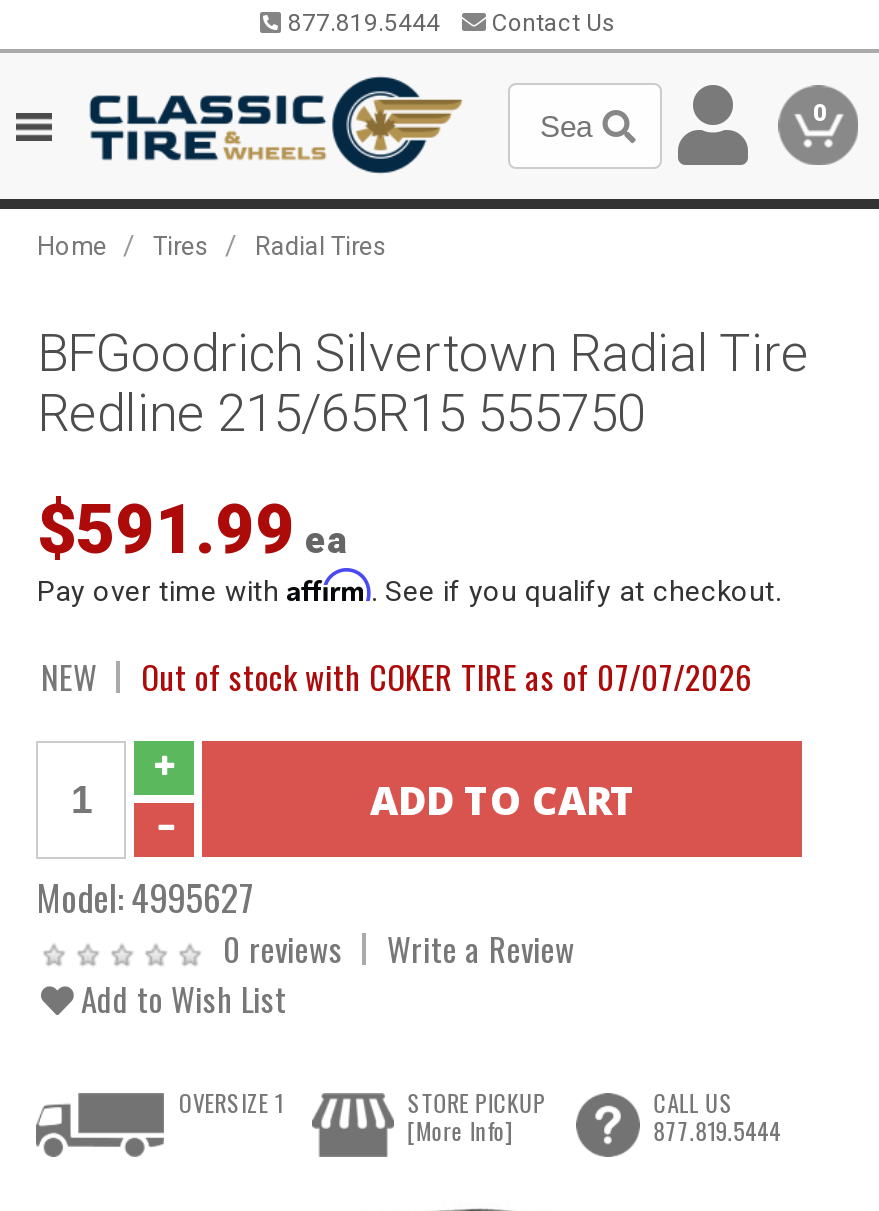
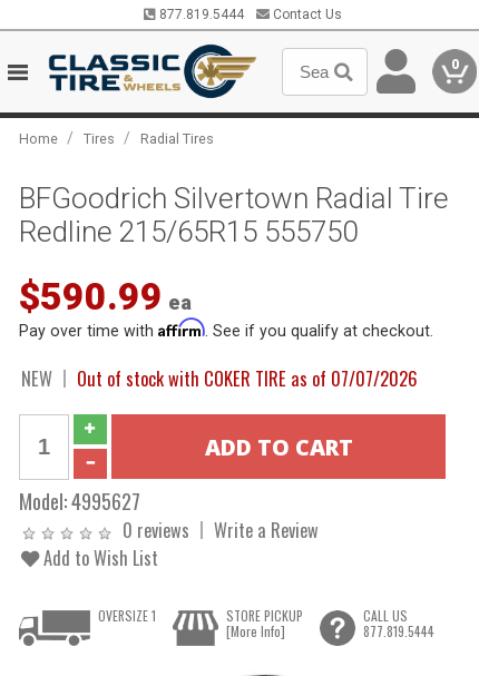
[37,491,347,569] $591.99 ea -> [19,275,192,319] $590.99 ea

